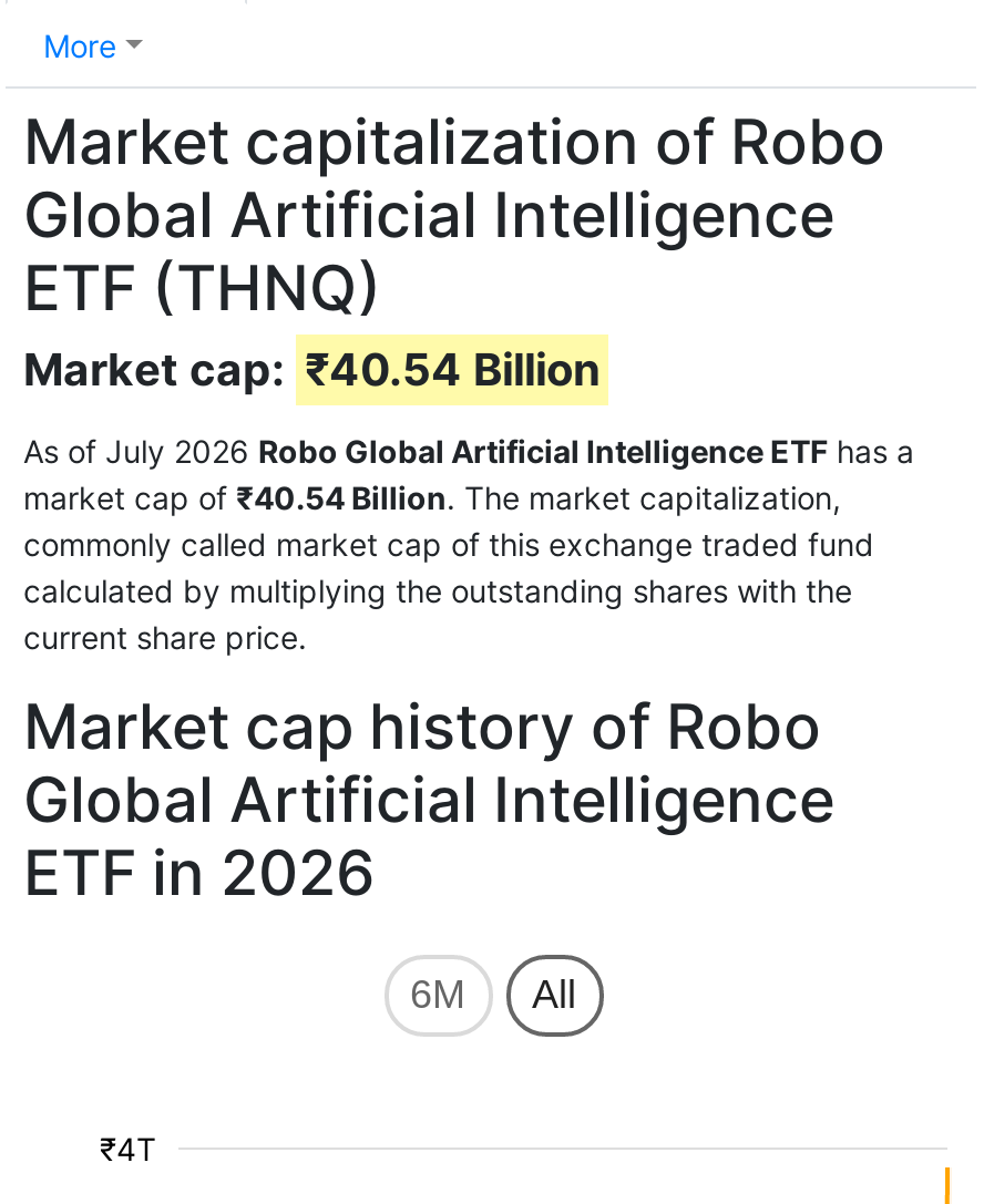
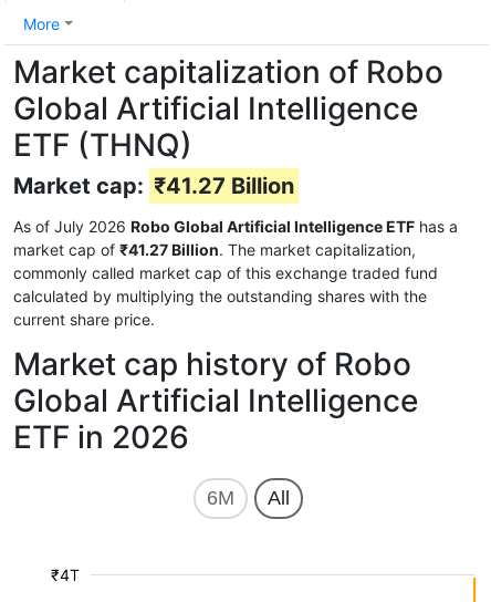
[23,343,599,397] Market cap: ₹40.54 Billion -> [13,173,294,199] Market cap: ₹41.27 Billion
[23,478,841,516] market cap of ₹40.54 Billion. The market capitalization, -> [13,240,416,259] market cap of ₹41.27 Billion. The market capitalization,

